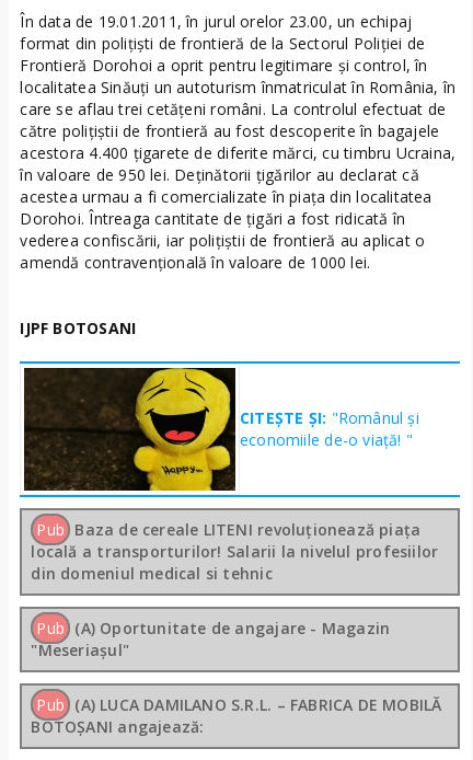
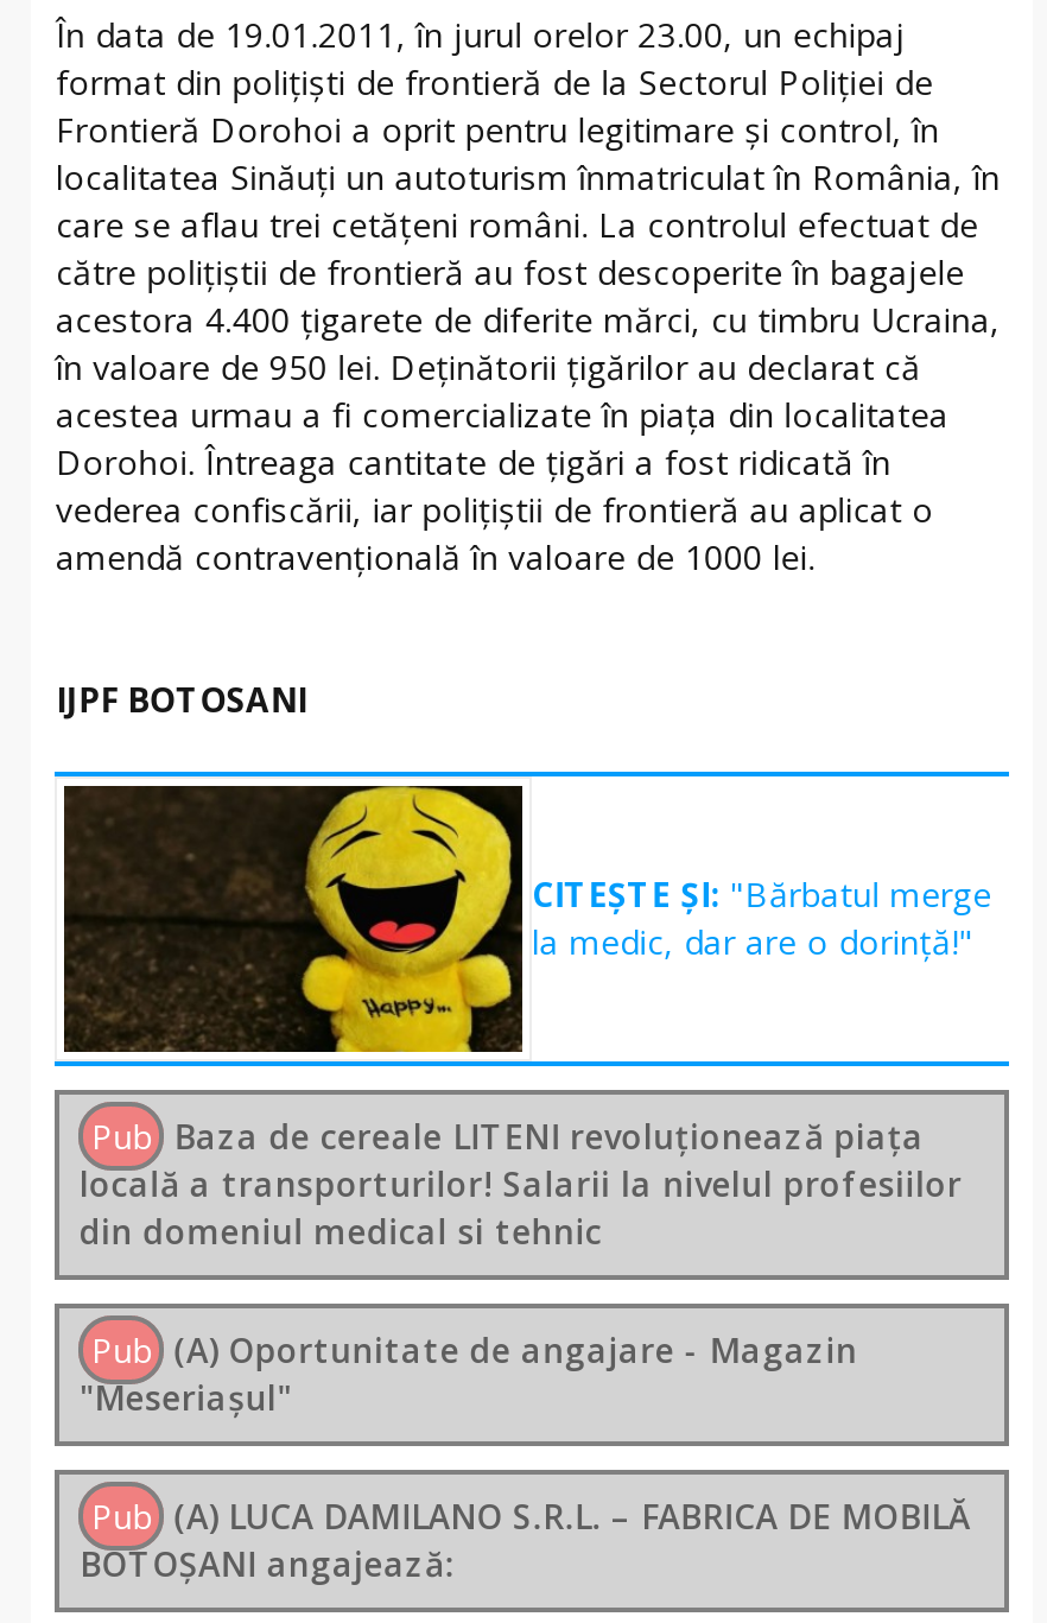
[240,407,419,450] CITEȘTE ȘI: "Românul și | economiile de-o viață! " -> [532,871,992,963] CITEȘTE ȘI: "Bărbatul merge | la medic, dar are o dorință!"

